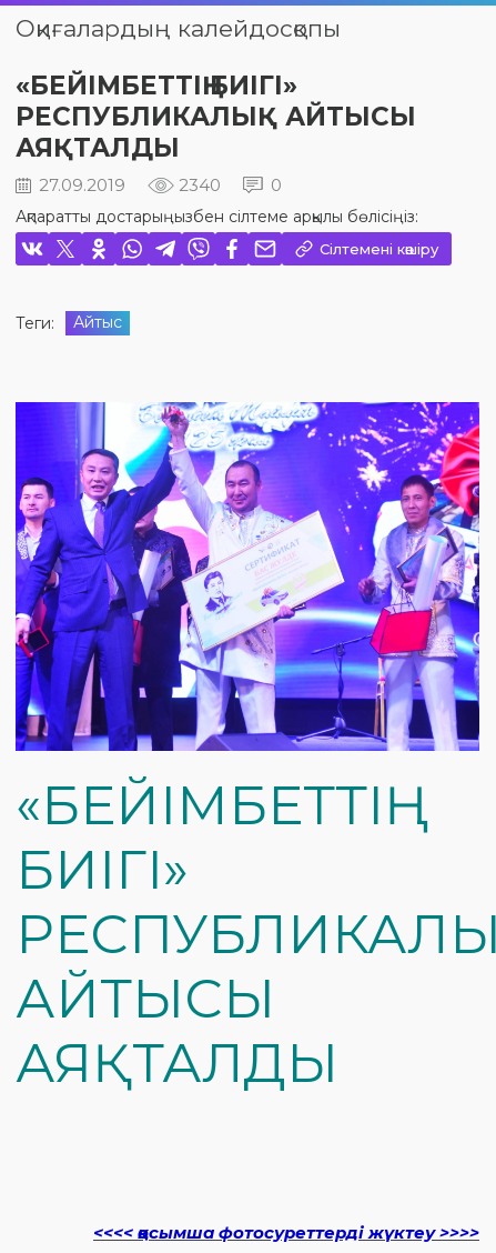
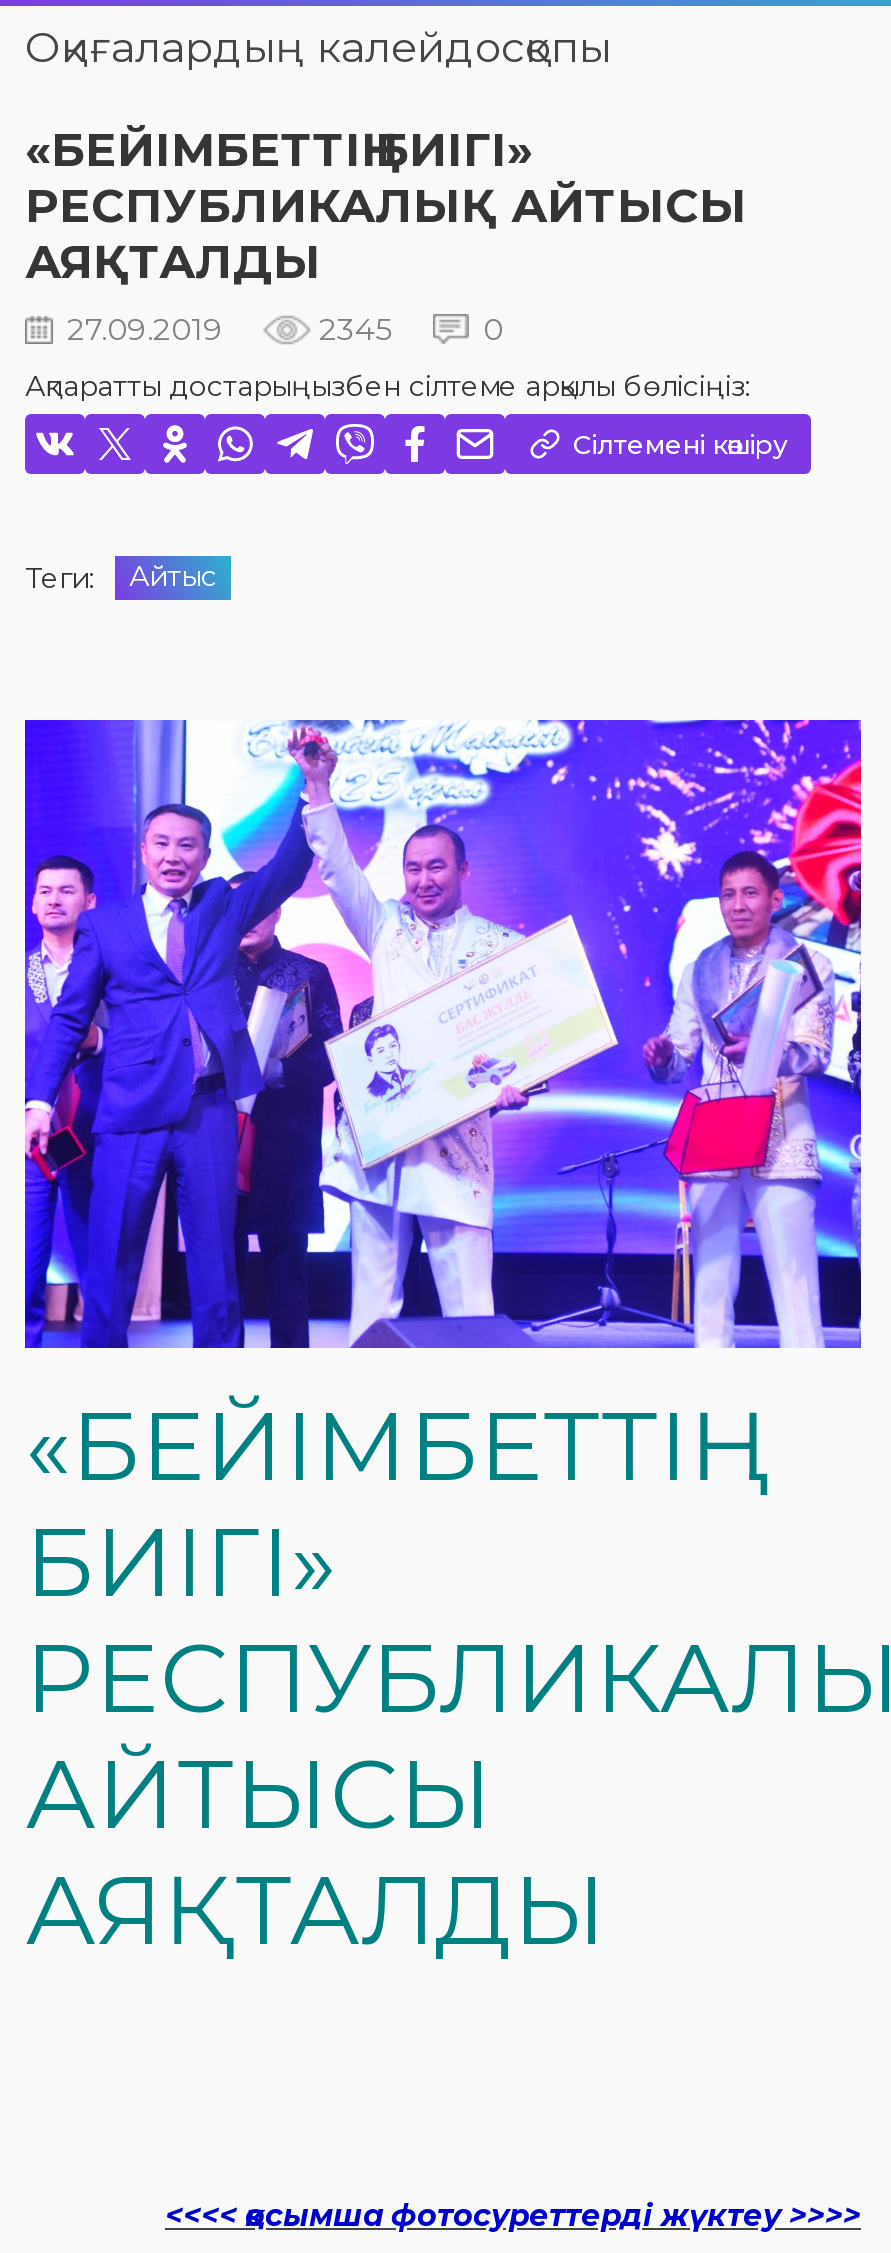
[179,174,221,196] 2340 -> [319,310,393,348] 2345

